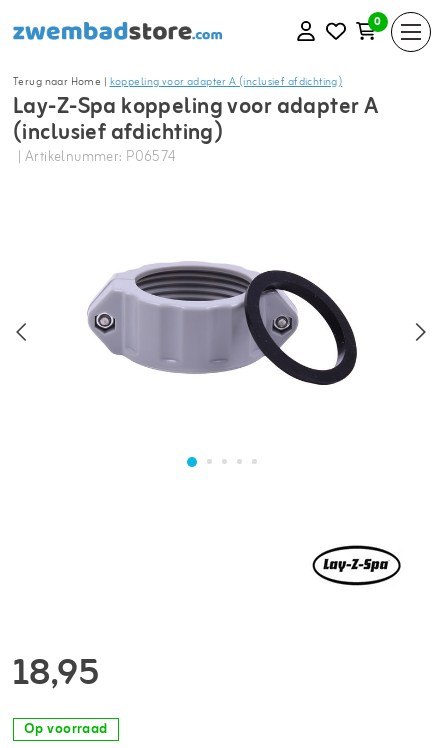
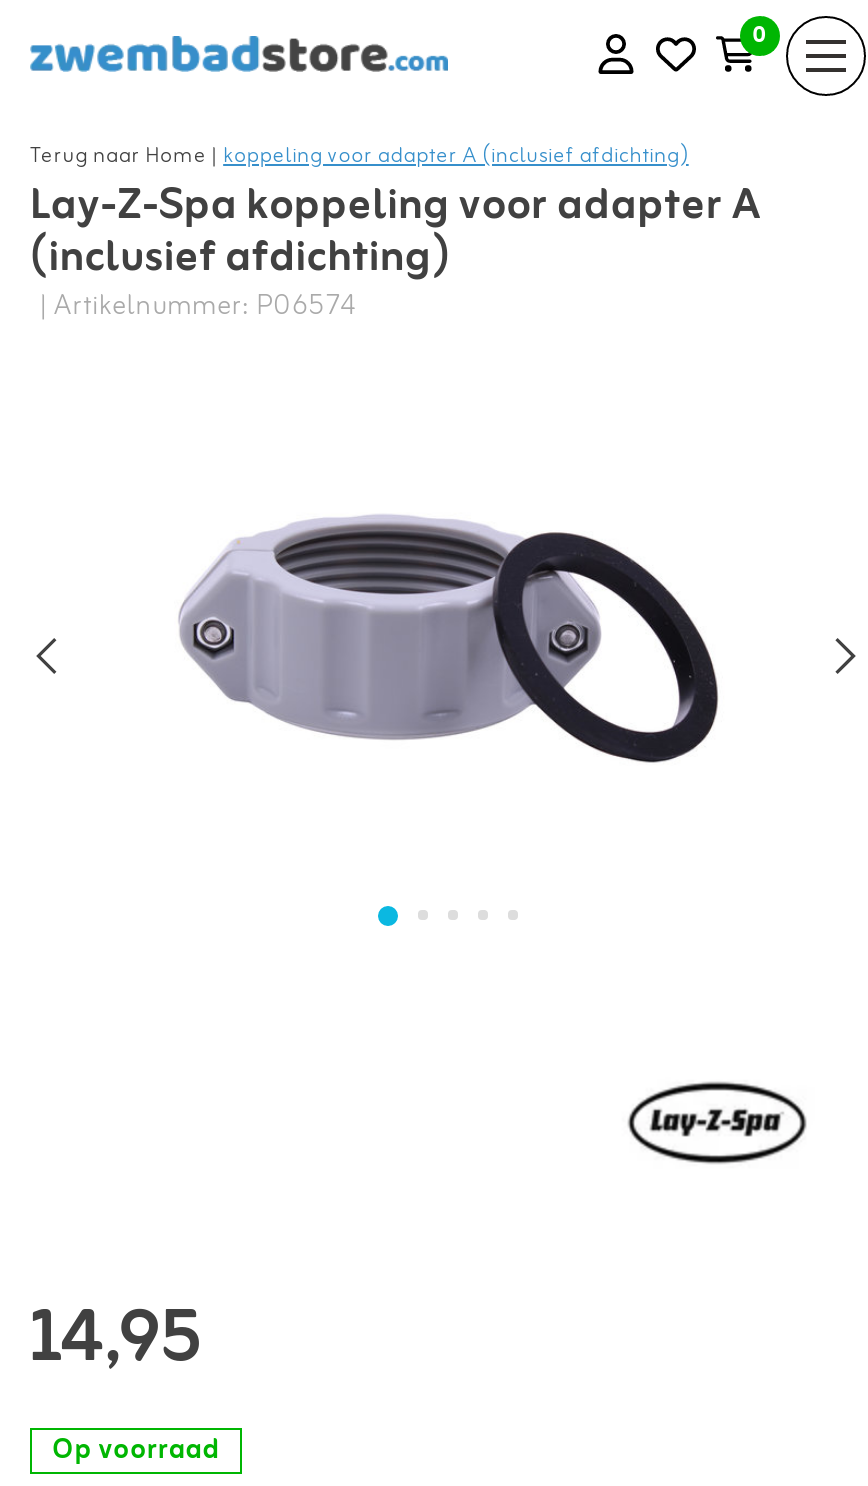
[13,645,100,705] 18,95 -> [30,1282,204,1402] 14,95

